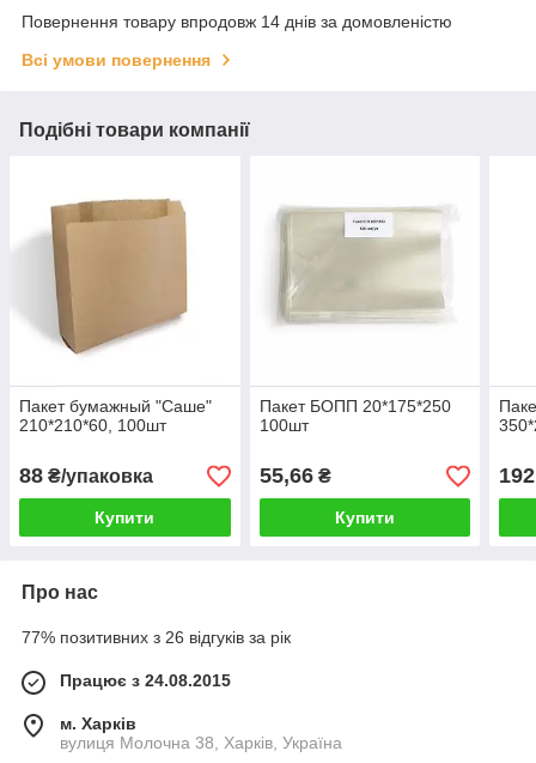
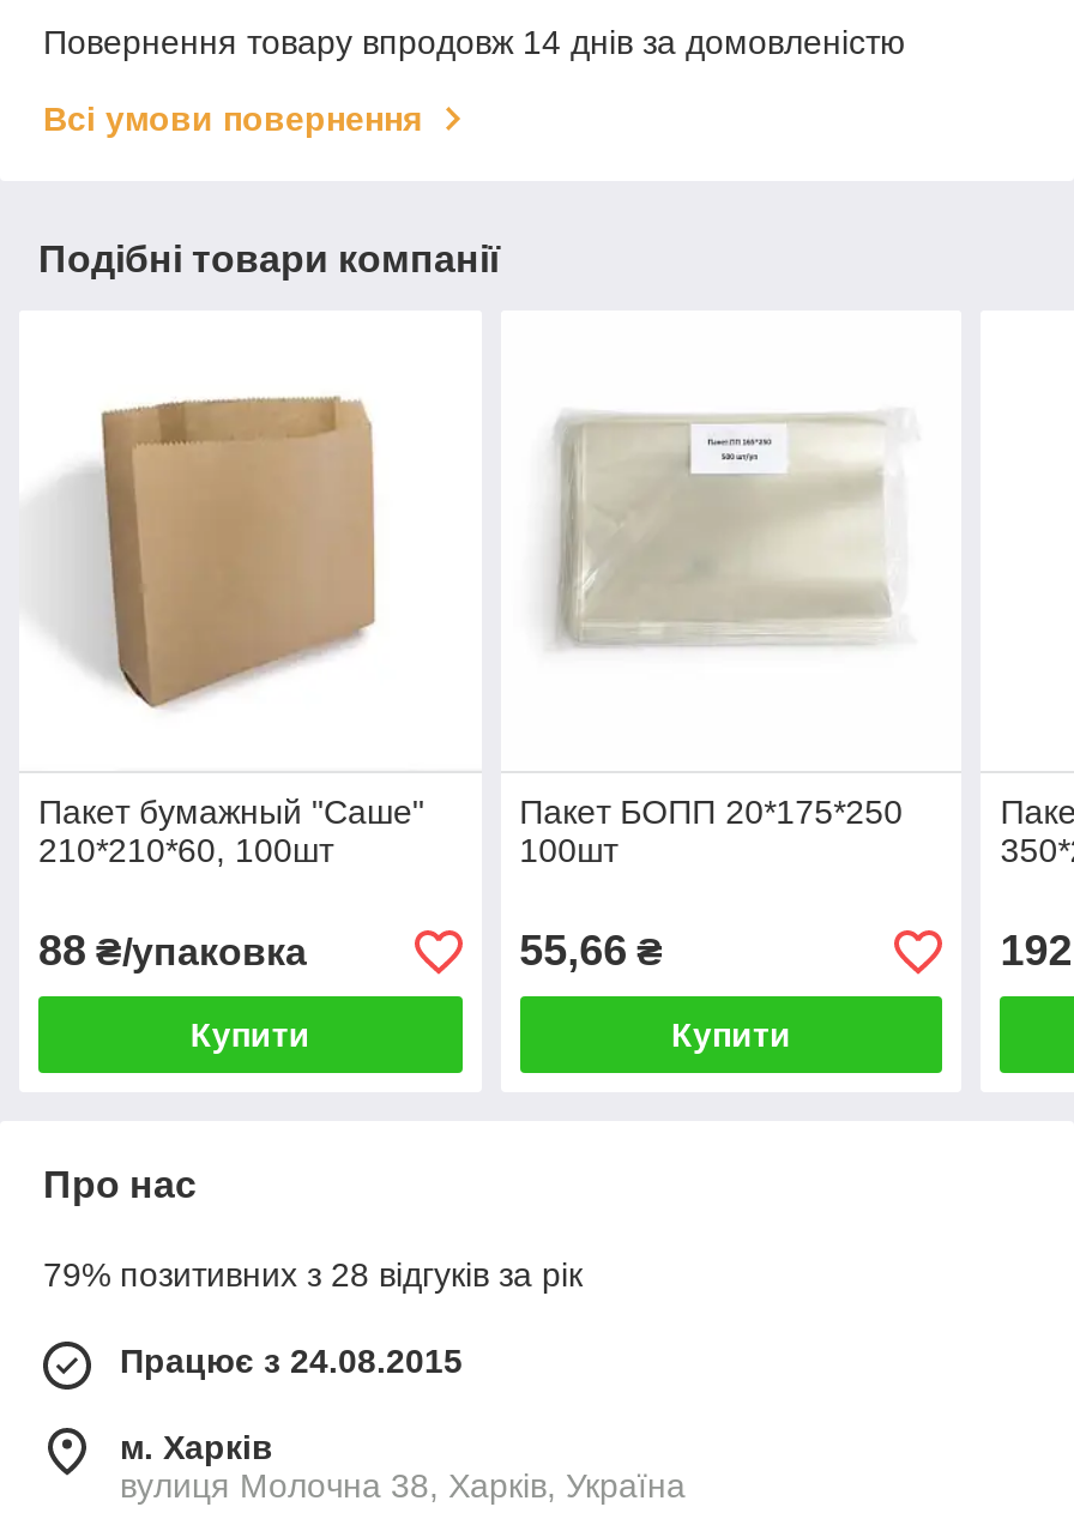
[22,628,291,647] 77% позитивних з 26 відгуків за рік -> [43,1256,583,1295] 79% позитивних з 28 відгуків за рік

